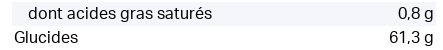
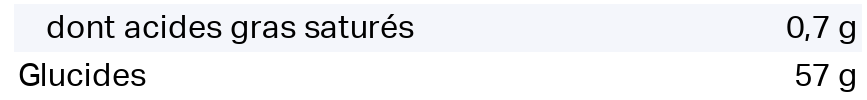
[398,6,434,22] 0,8 g -> [786,12,858,44] 0,7 g
[389,30,434,46] 61,3 g -> [794,60,858,92] 57 g

